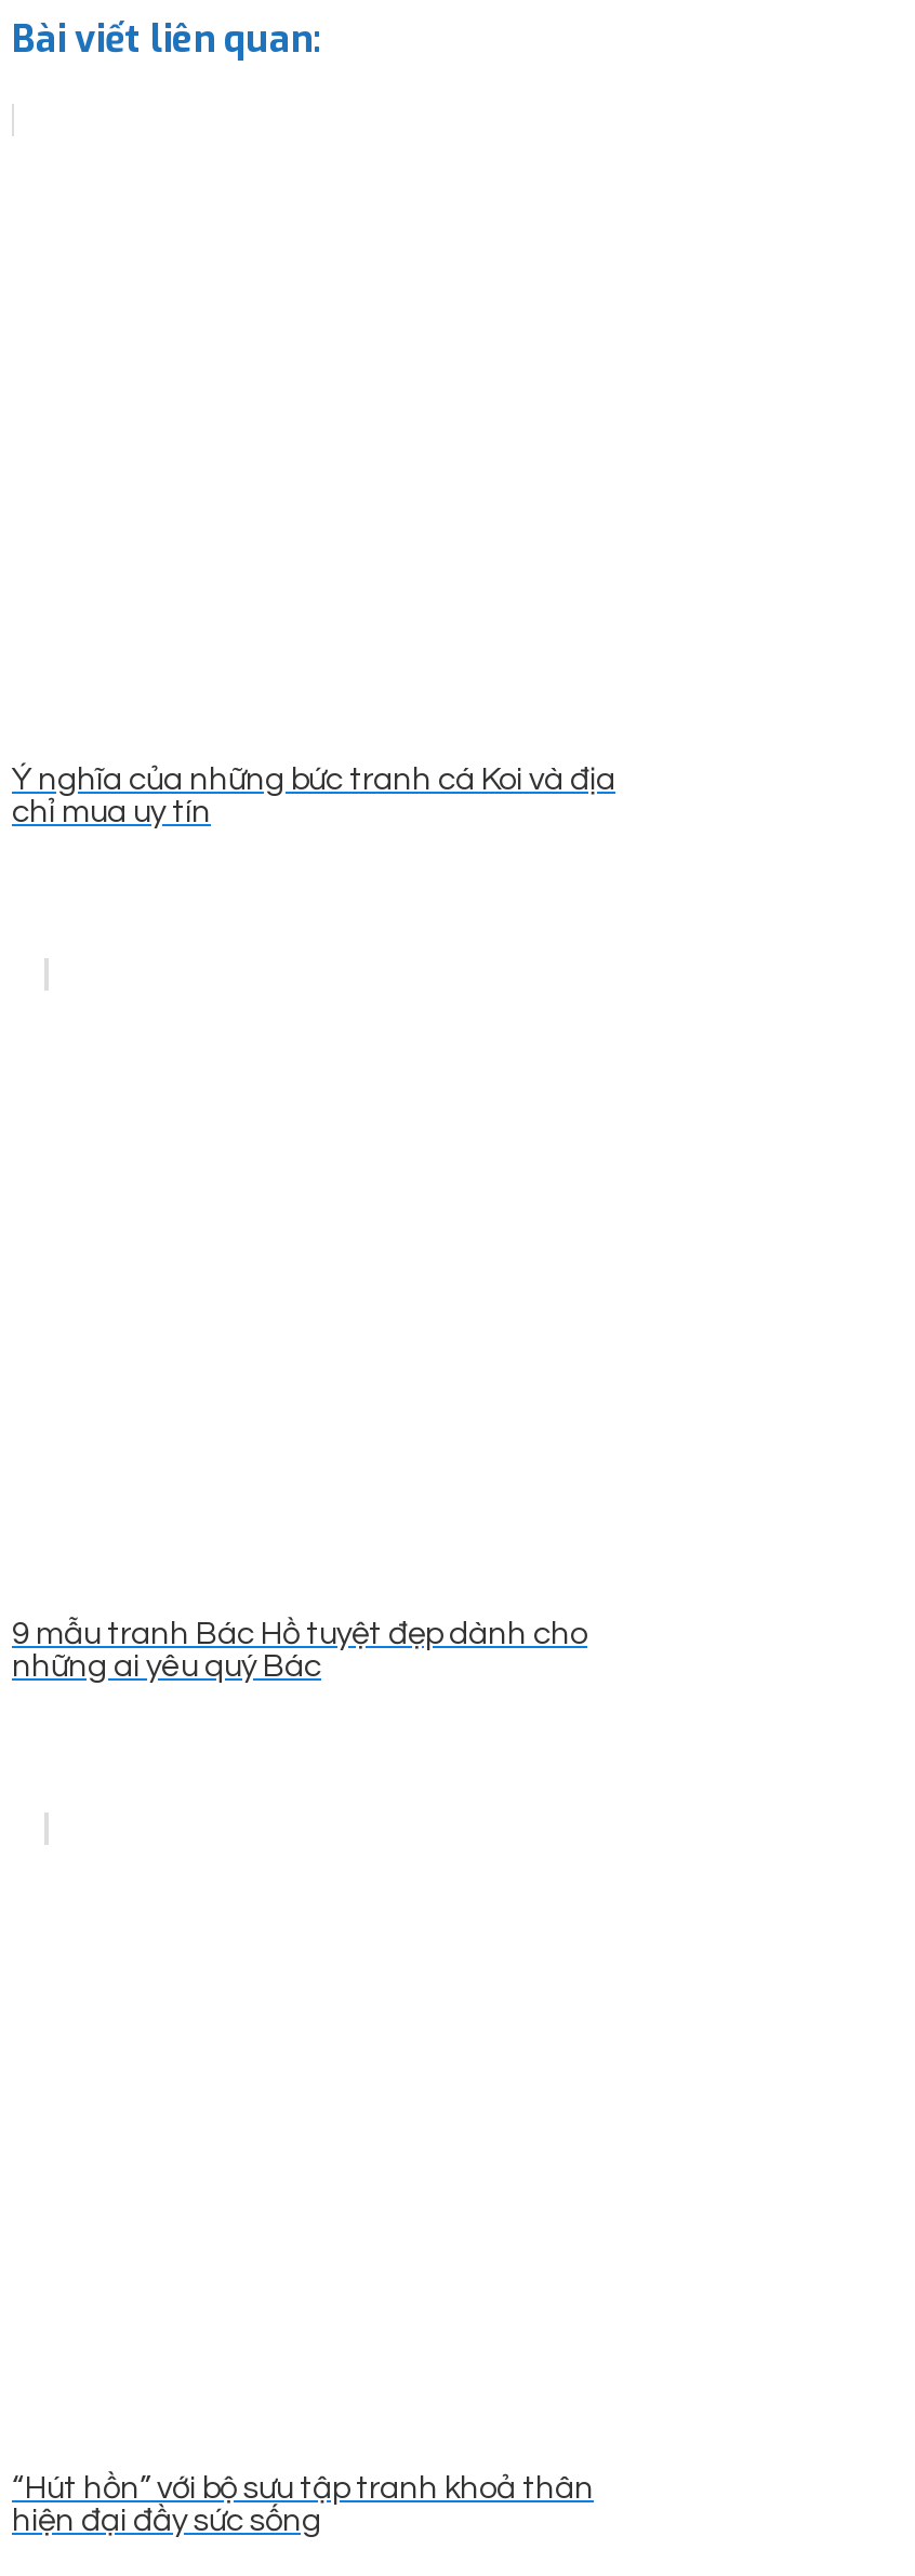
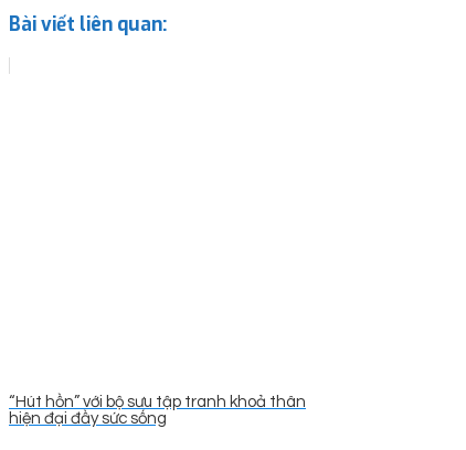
[12,763,615,828] Ý nghĩa của những bức tranh cá Koi và địa | chỉ mua uy tín -> none
[12,1617,587,1682] 9 mẫu tranh Bác Hồ tuyệt đẹp dành cho | những ai yêu quý Bác -> none

